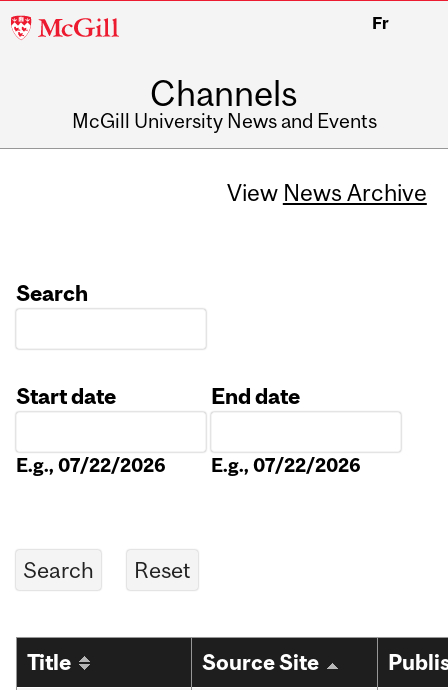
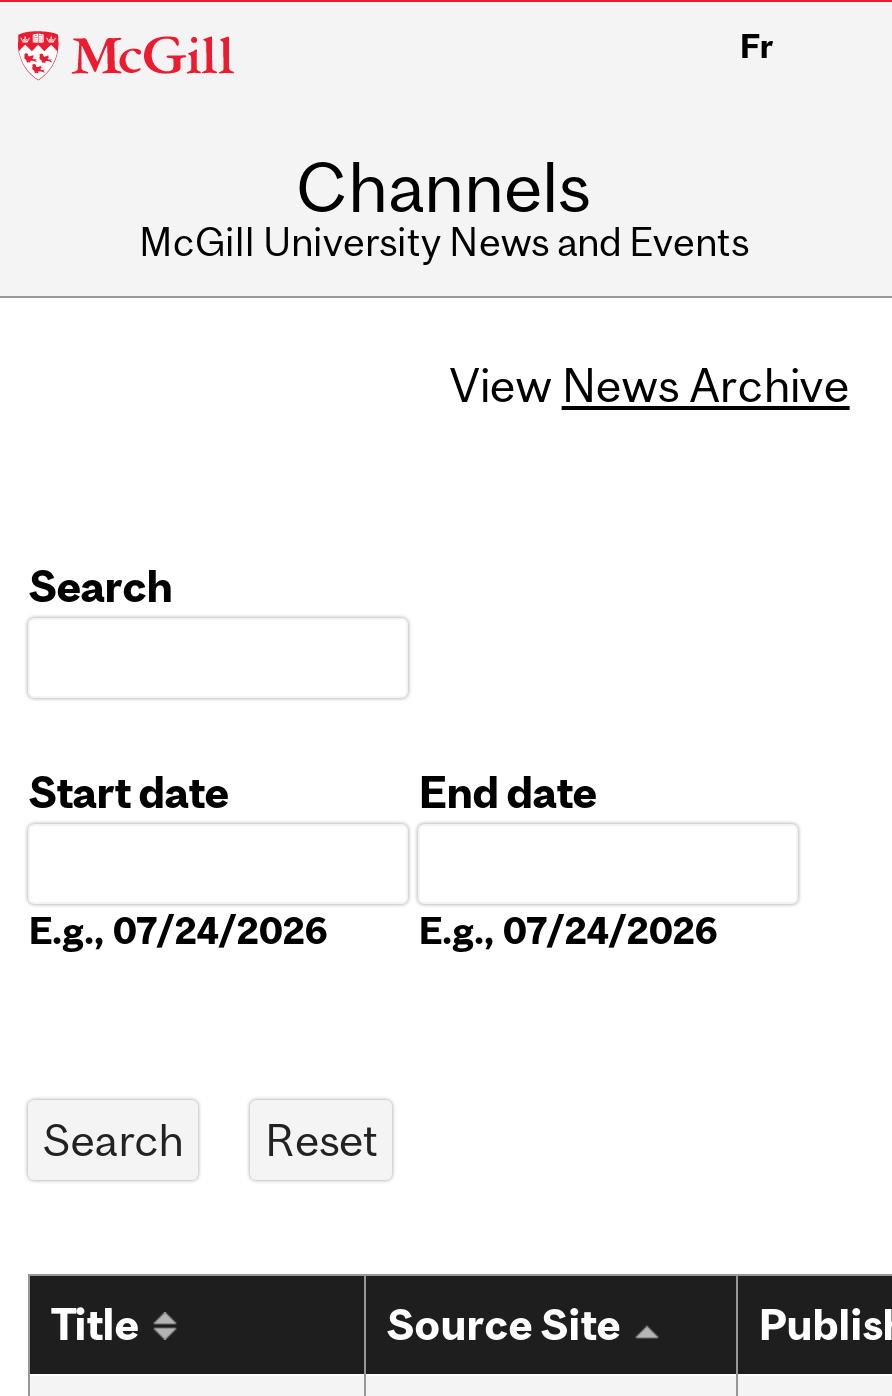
[16,454,166,476] E.g., 07/22/2026 -> [28,909,328,953] E.g., 07/24/2026
[211,454,361,476] E.g., 07/22/2026 -> [418,909,718,953] E.g., 07/24/2026

